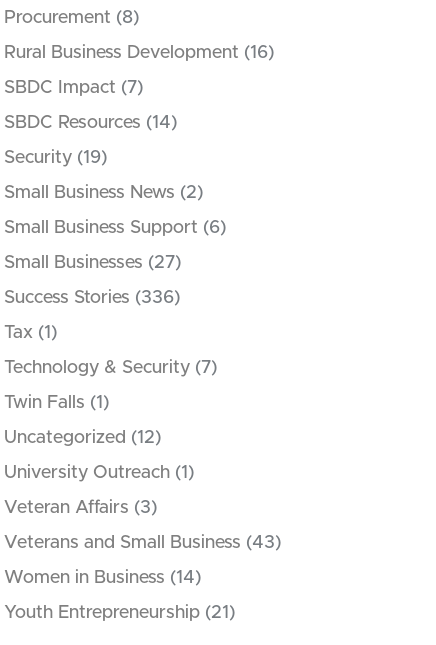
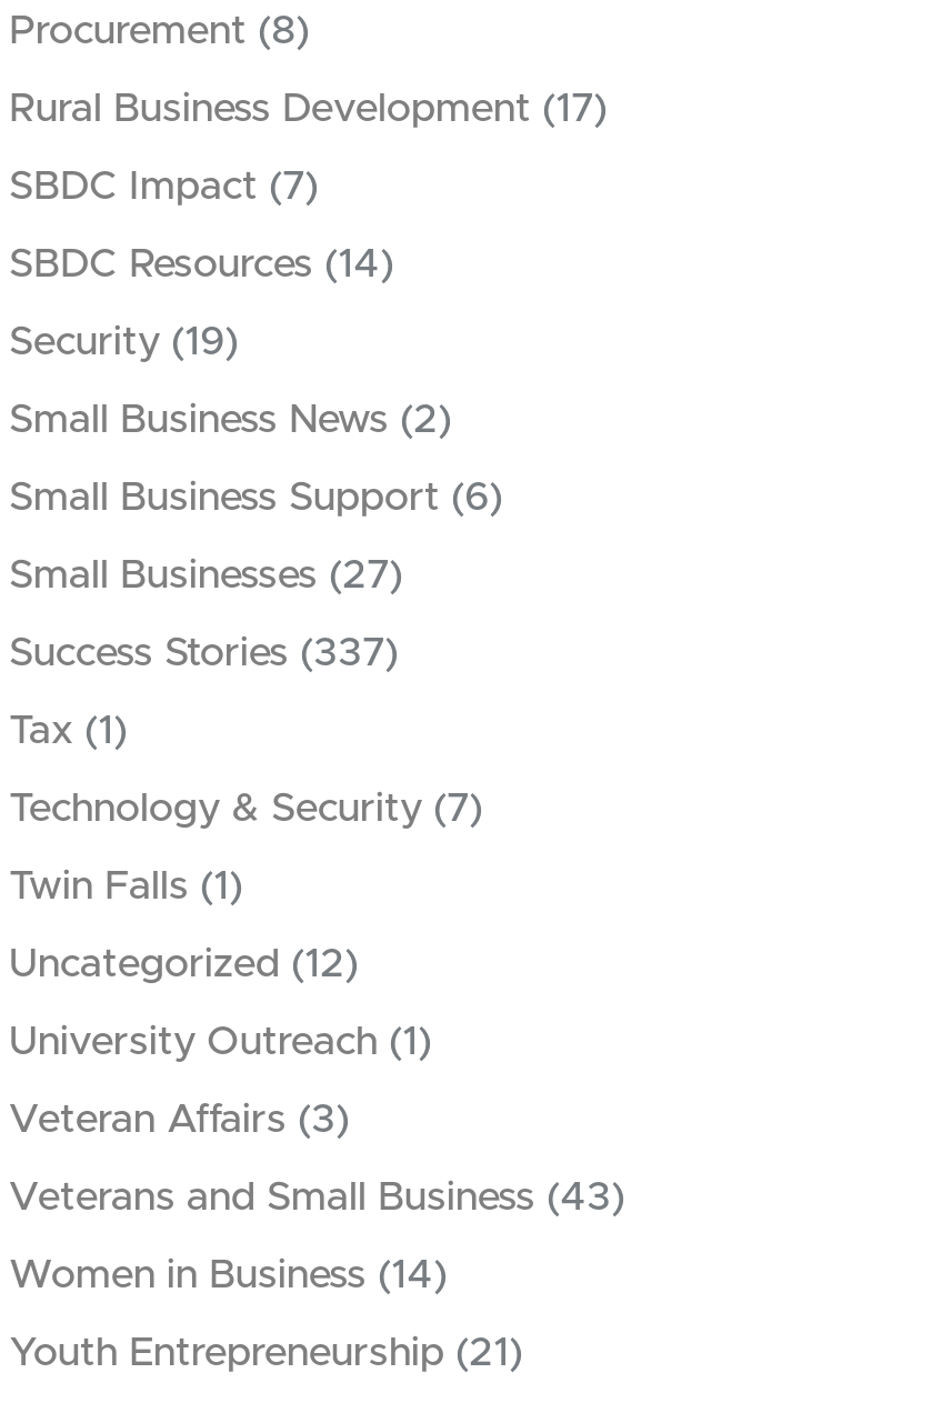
[4,44,274,62] Rural Business Development (16) -> [9,90,607,130] Rural Business Development (17)
[4,289,180,307] Success Stories (336) -> [9,634,398,674] Success Stories (337)

